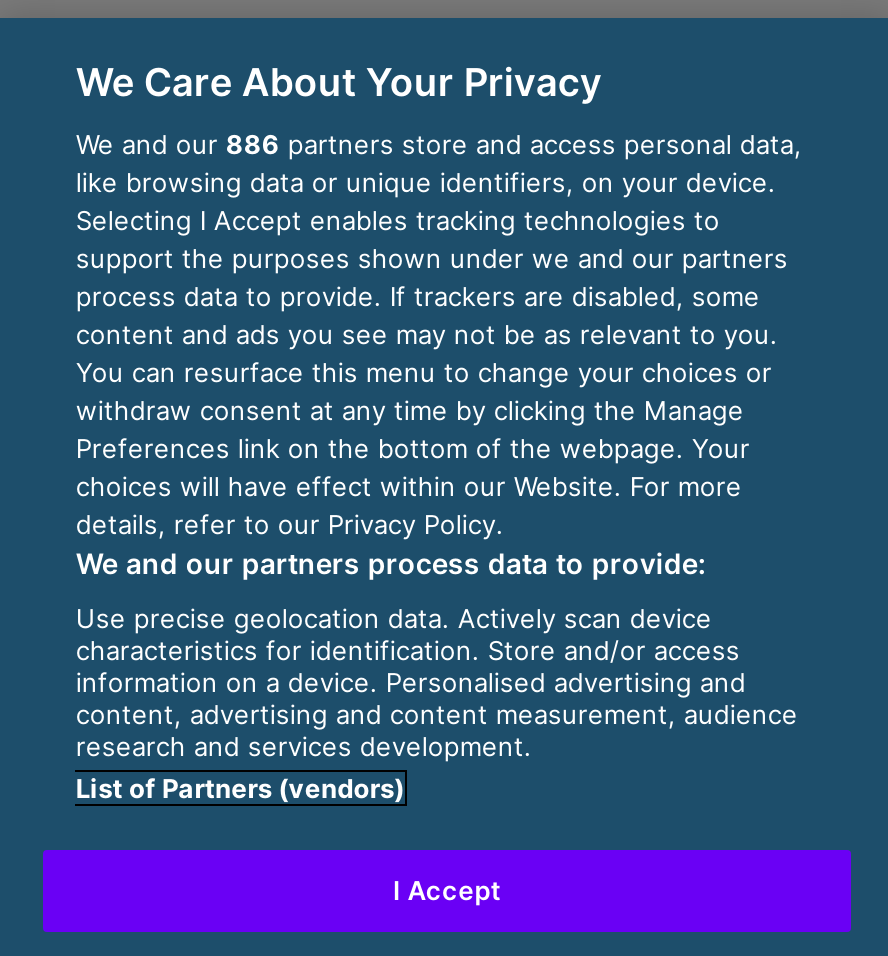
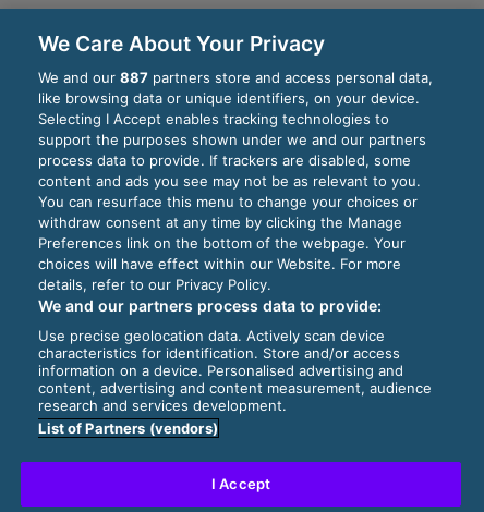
[76,128,802,160] We and our 886 partners store and access personal data, -> [39,69,433,86] We and our 887 partners store and access personal data,

